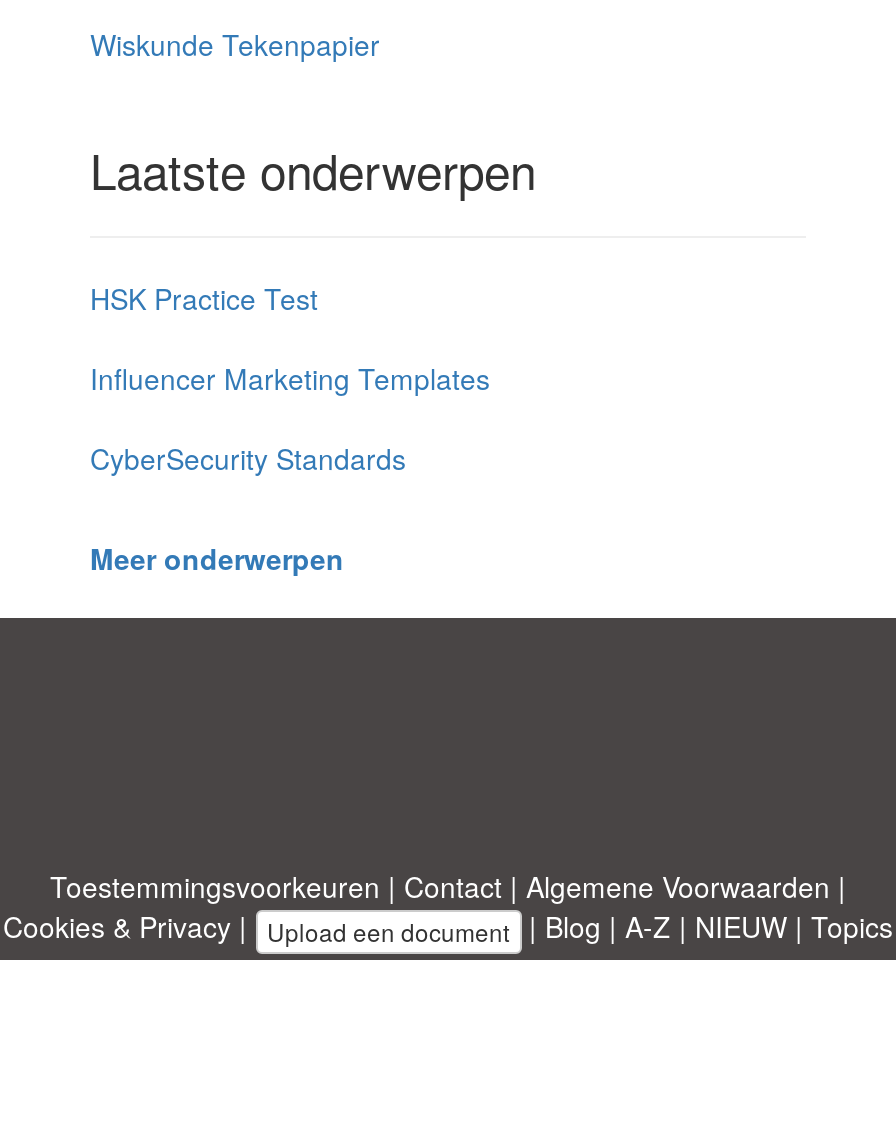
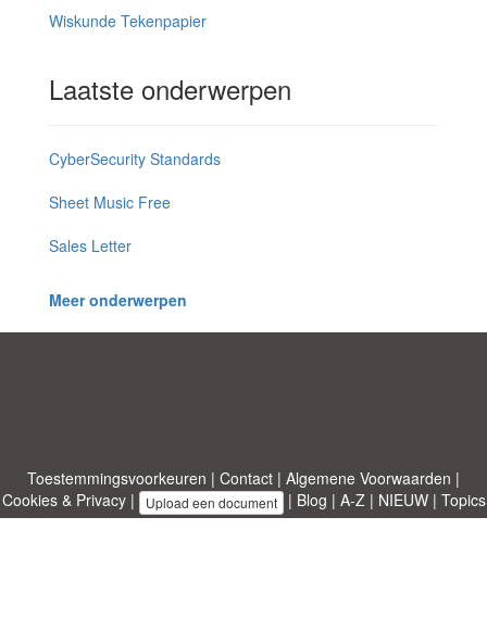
[90,277,490,397] HSK Practice Test | Influencer Marketing Templates -> none
moved [90,437,406,477] -> [49,147,221,169]: CyberSecurity Standards
none -> [49,191,171,256] Sheet Music Free | Sales Letter

